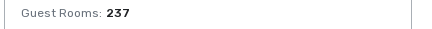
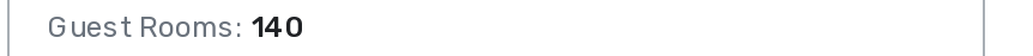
[21,6,130,20] Guest Rooms: 237 -> [48,11,304,44] Guest Rooms: 140

